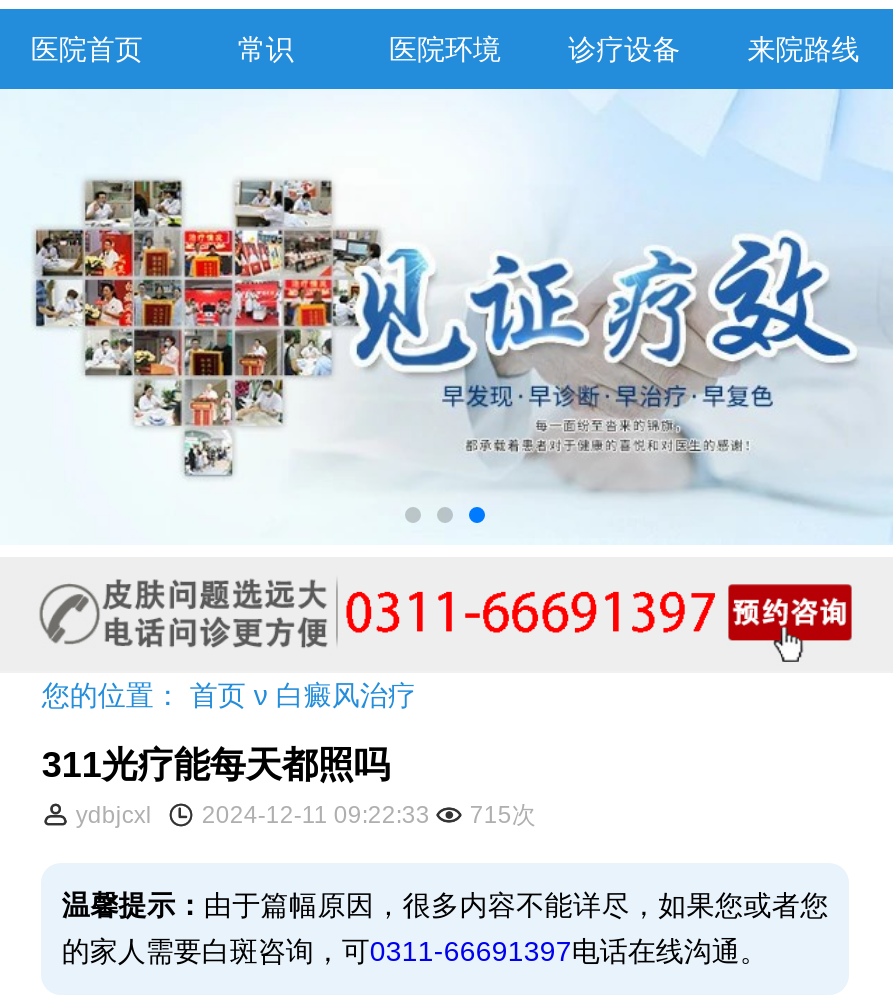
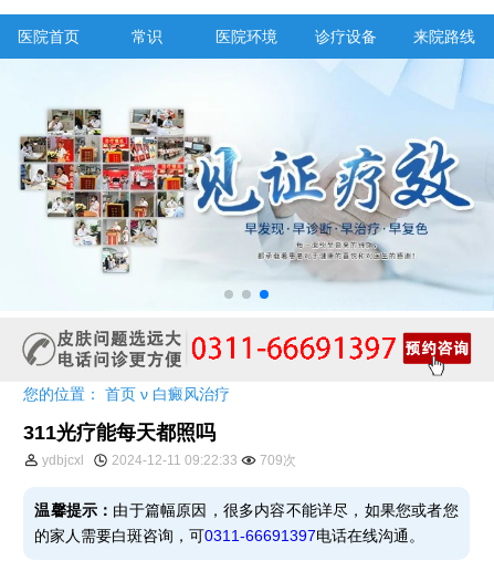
[70,801,536,829] ydbjcxl 2024-12-11 09:22:33 715次 -> [39,452,297,468] ydbjcxl 2024-12-11 09:22:33 709次

